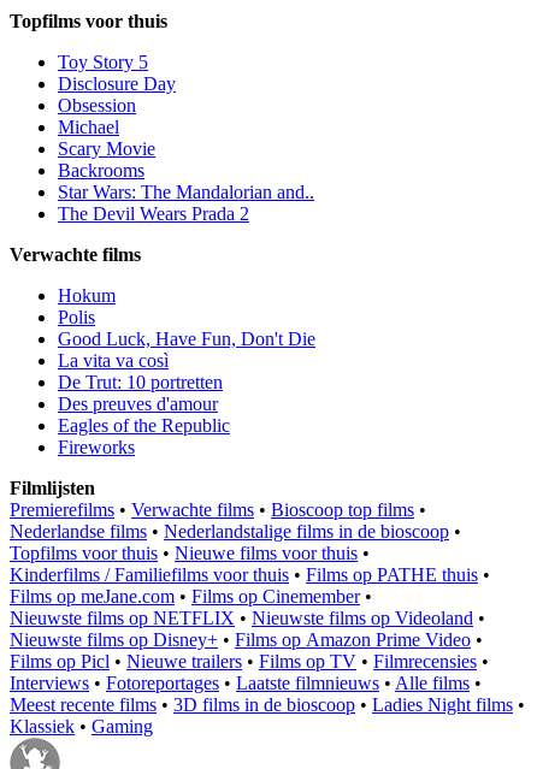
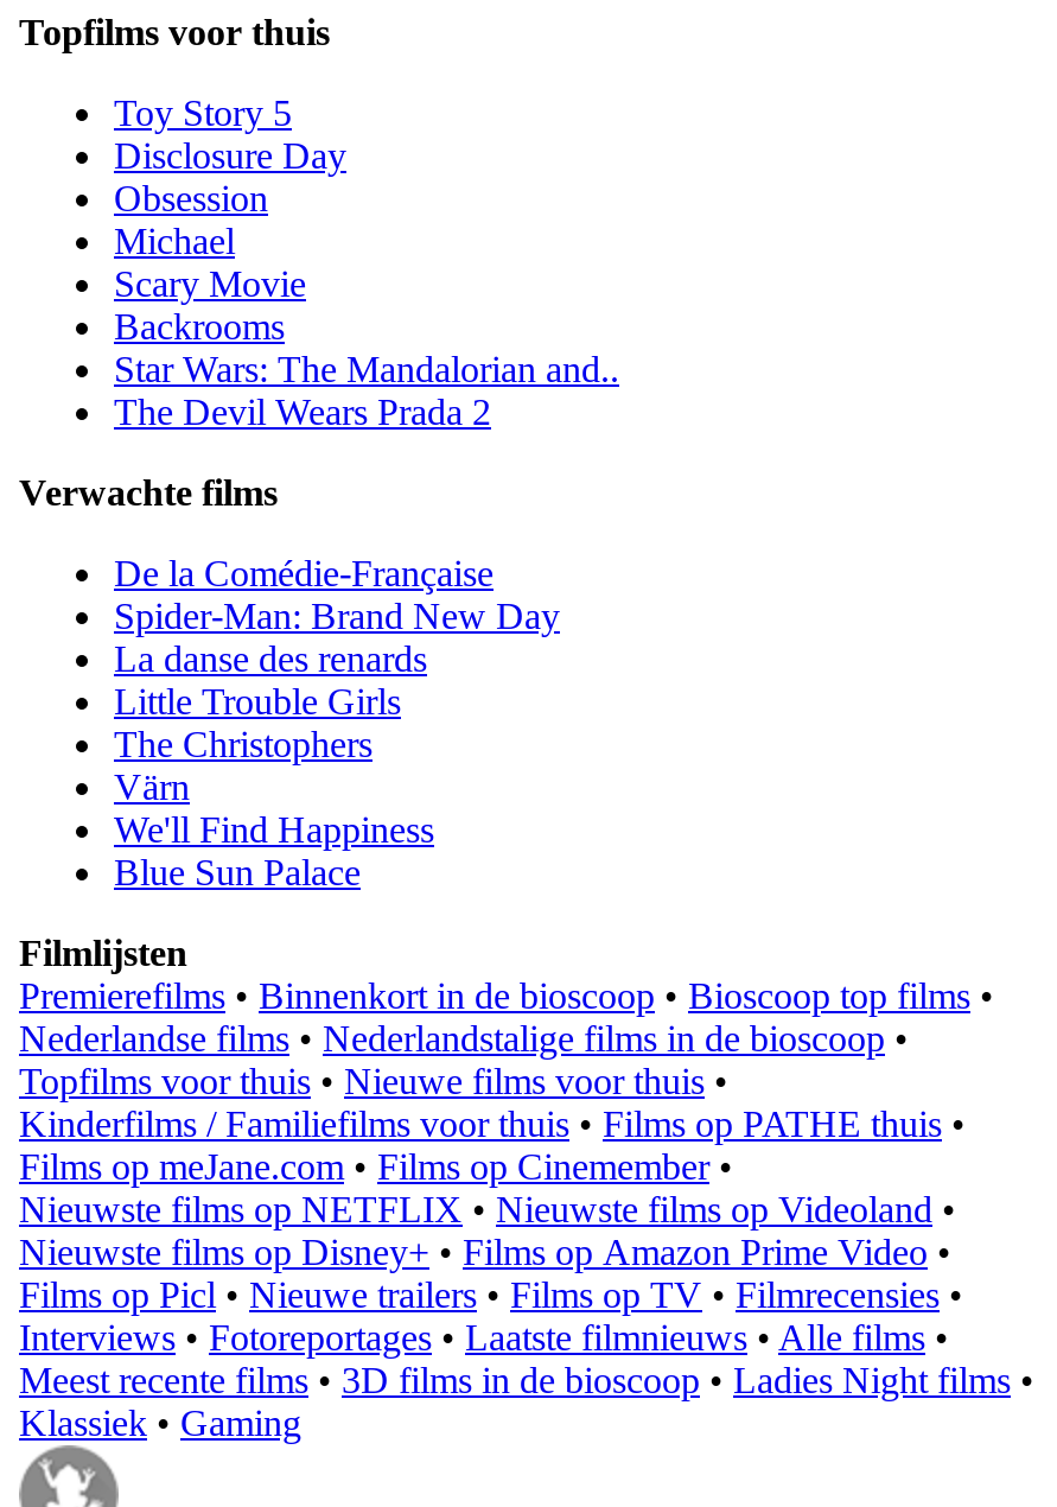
[58,285,315,457] Hokum | Polis | Good Luck, Have Fun, Don't Die | La vita va così | De Trut: 10 portretten | Des preuves d'amour | Eagles of the Republic | Fireworks -> [114,552,560,891] De la Comédie-Française | Spider-Man: Brand New Day | La danse des renards | Little Trouble Girls | The Christophers | Värn | We'll Find Happiness | Blue Sun Palace
[10,499,426,519] Premierefilms • Verwachte films • Bioscoop top films • -> [19,974,994,1015] Premierefilms • Binnenkort in de bioscoop • Bioscoop top films •

